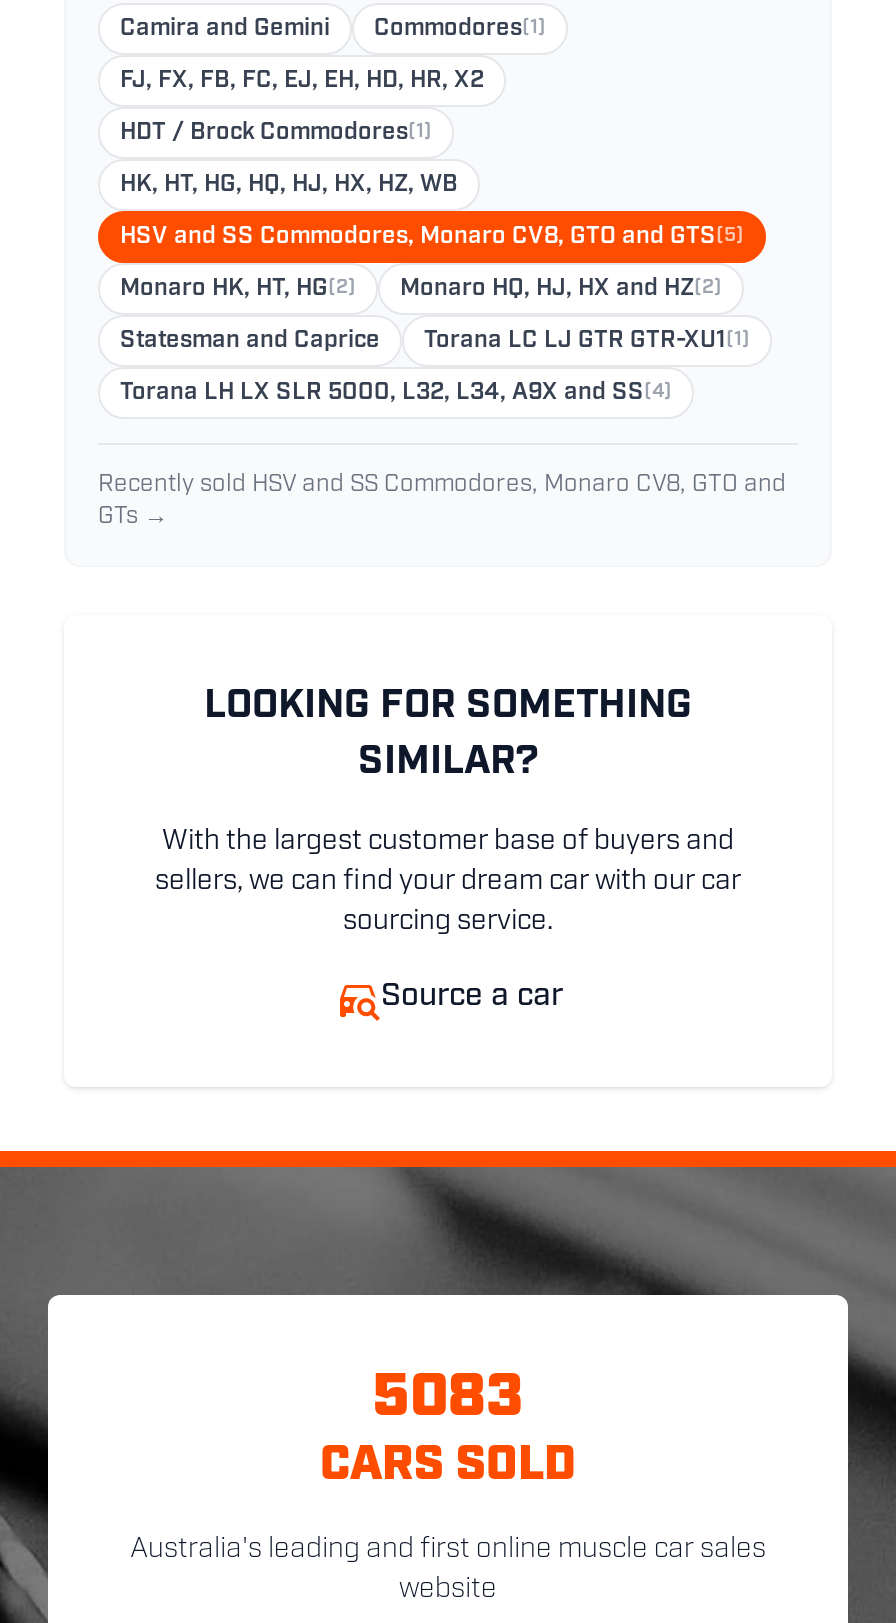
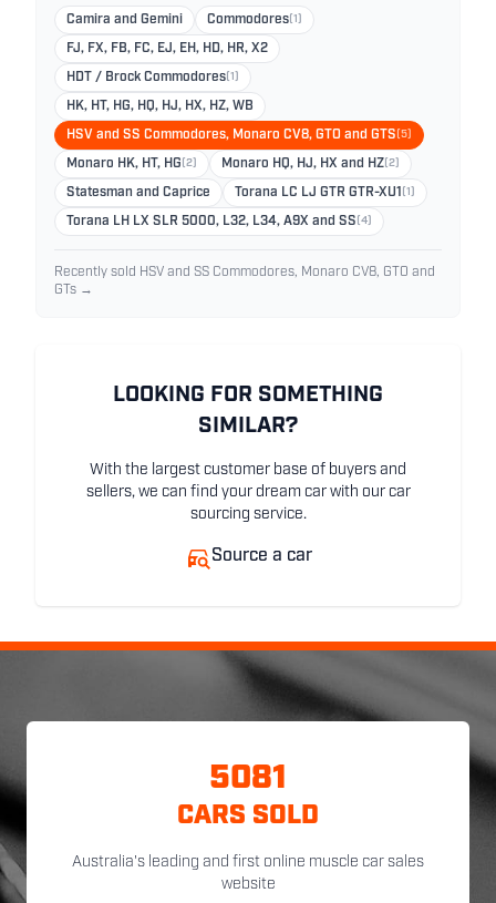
[372,1370,524,1432] 5083 -> [209,763,287,797] 5081

